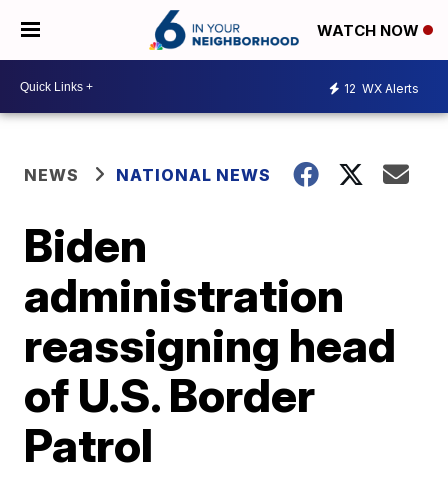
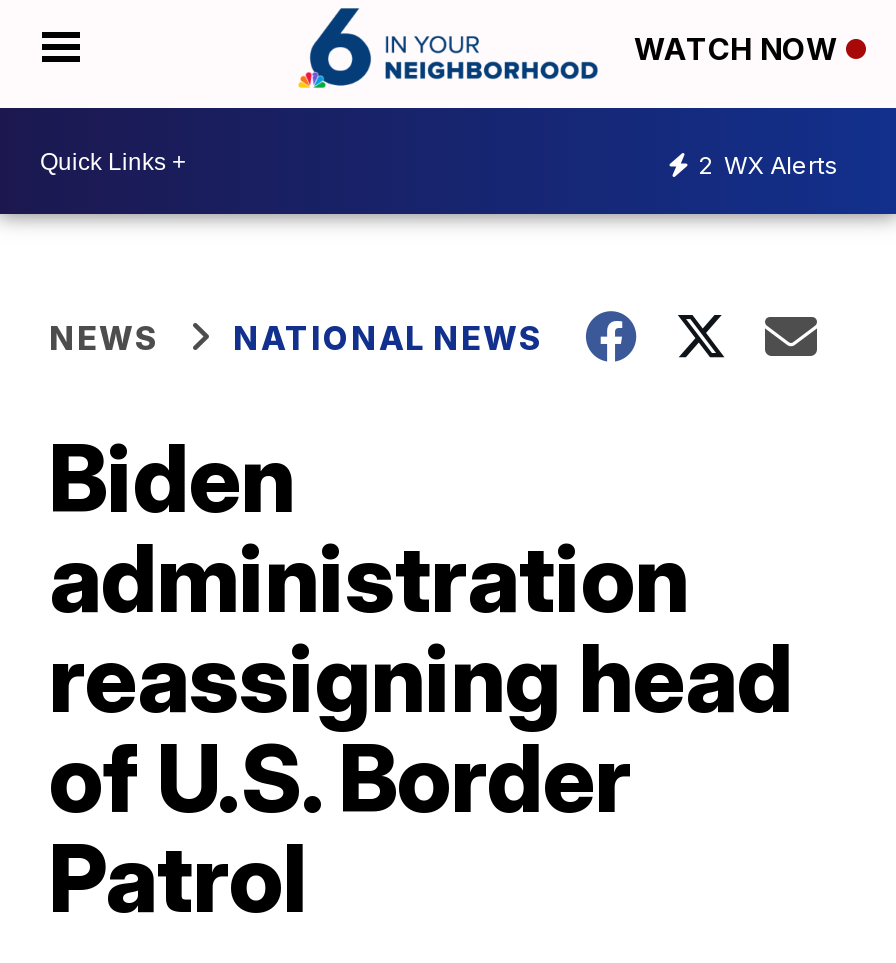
[344,80,419,95] 12 WX Alerts -> [698,149,838,179] 2 WX Alerts

